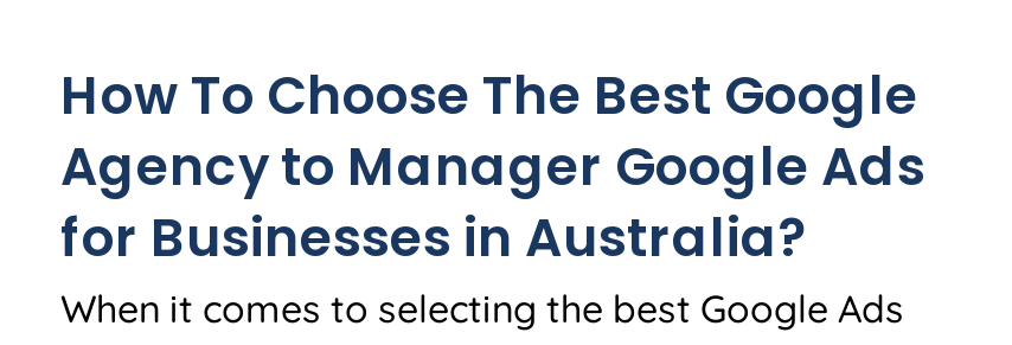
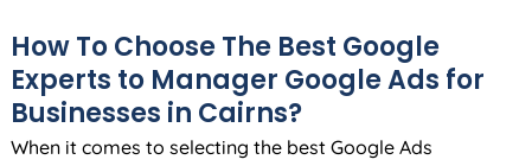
[60,130,925,275] Agency to Manager Google Ads | for Businesses in Australia? -> [11,61,485,131] Experts to Manager Google Ads for | Businesses in Cairns?

